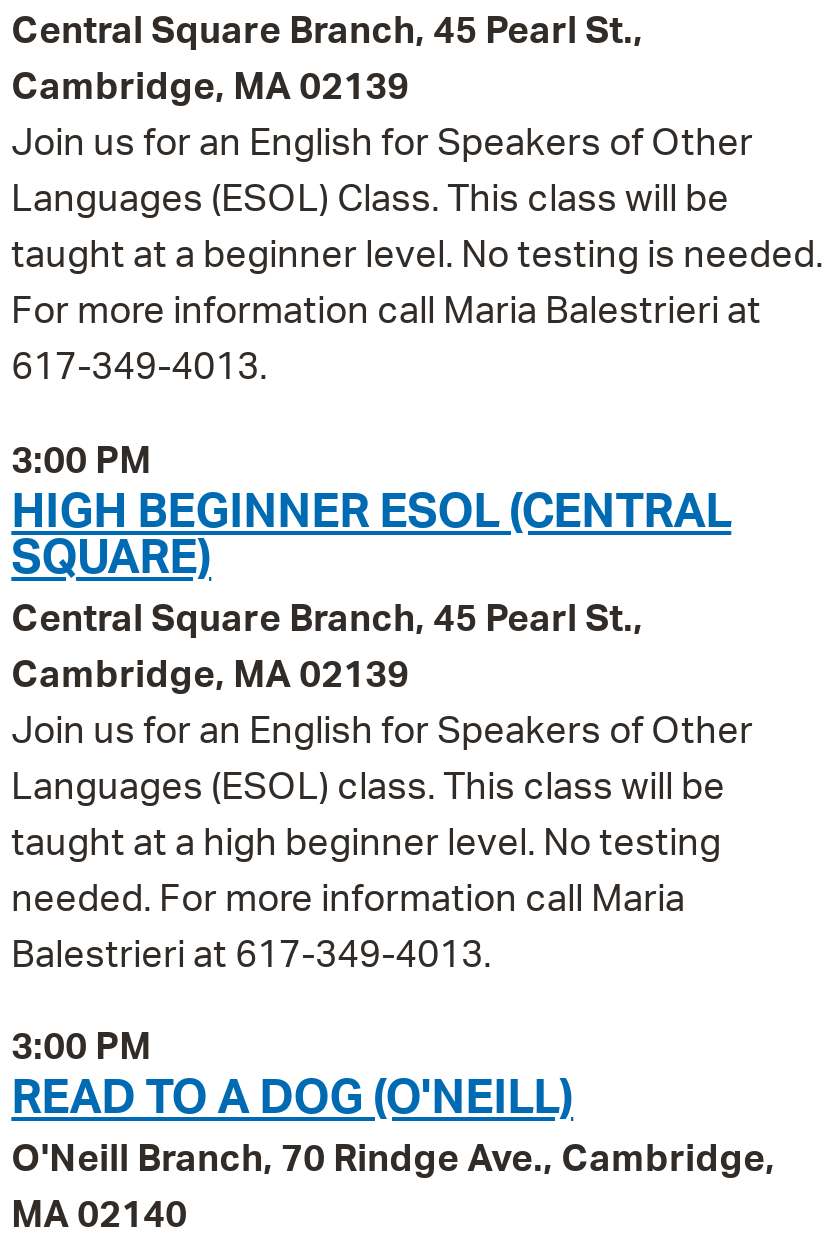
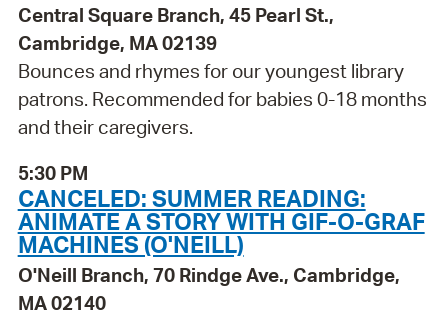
[11,117,823,1126] Join us for an English for Speakers of Other | Languages (ESOL) Class. This class will be | taught at a beginner level. No testing is needed. | For more information call Maria Balestrieri at | 617-349-4013. | 3:00 PM | HIGH BEGINNER ESOL (CENTRAL | SQUARE) | Central Square Branch, 45 Pearl St., | Cambridge, MA 02139 | Join us for an English for Speakers of Other | Languages (ESOL) class. This class will be | taught at a high beginner level. No testing | needed. For more information call Maria | Balestrieri at 617-349-4013. | 3:00 PM | READ TO A DOG (O'NEILL) -> [18,59,427,259] Bounces and rhymes for our youngest library | patrons. Recommended for babies 0-18 months | and their caregivers. | 5:30 PM | CANCELED: SUMMER READING: | ANIMATE A STORY WITH GIF-O-GRAF | MACHINES (O'NEILL)

